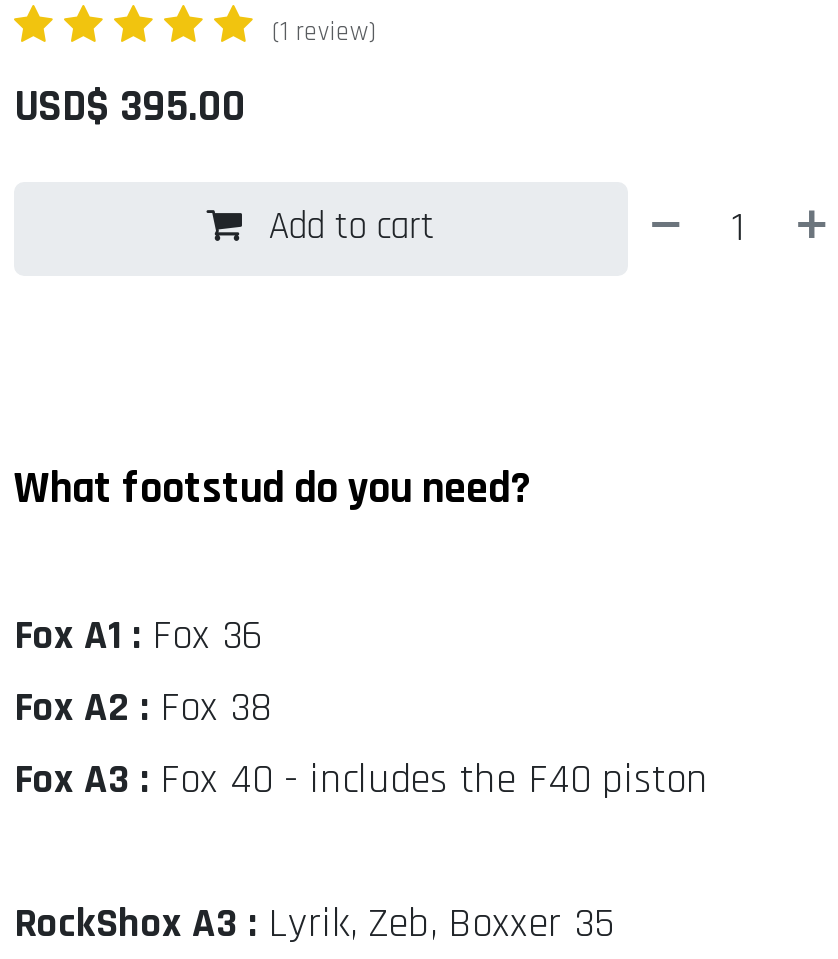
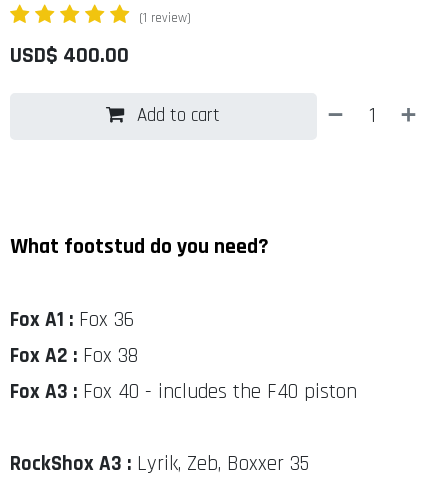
[14,78,246,136] USD$395.00 -> [10,41,129,70] USD$400.00

